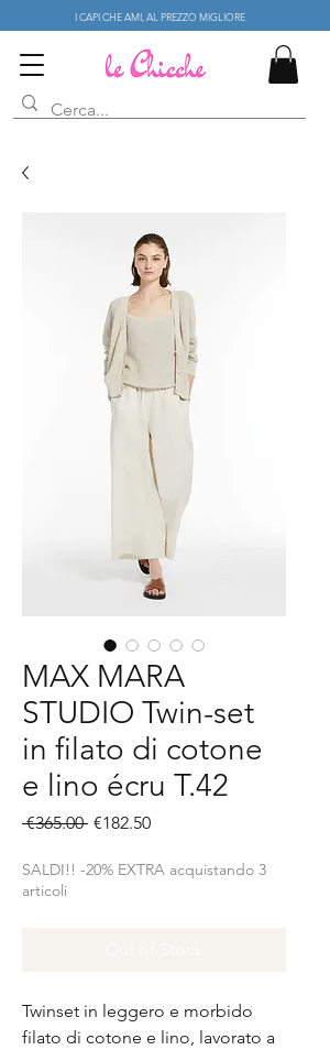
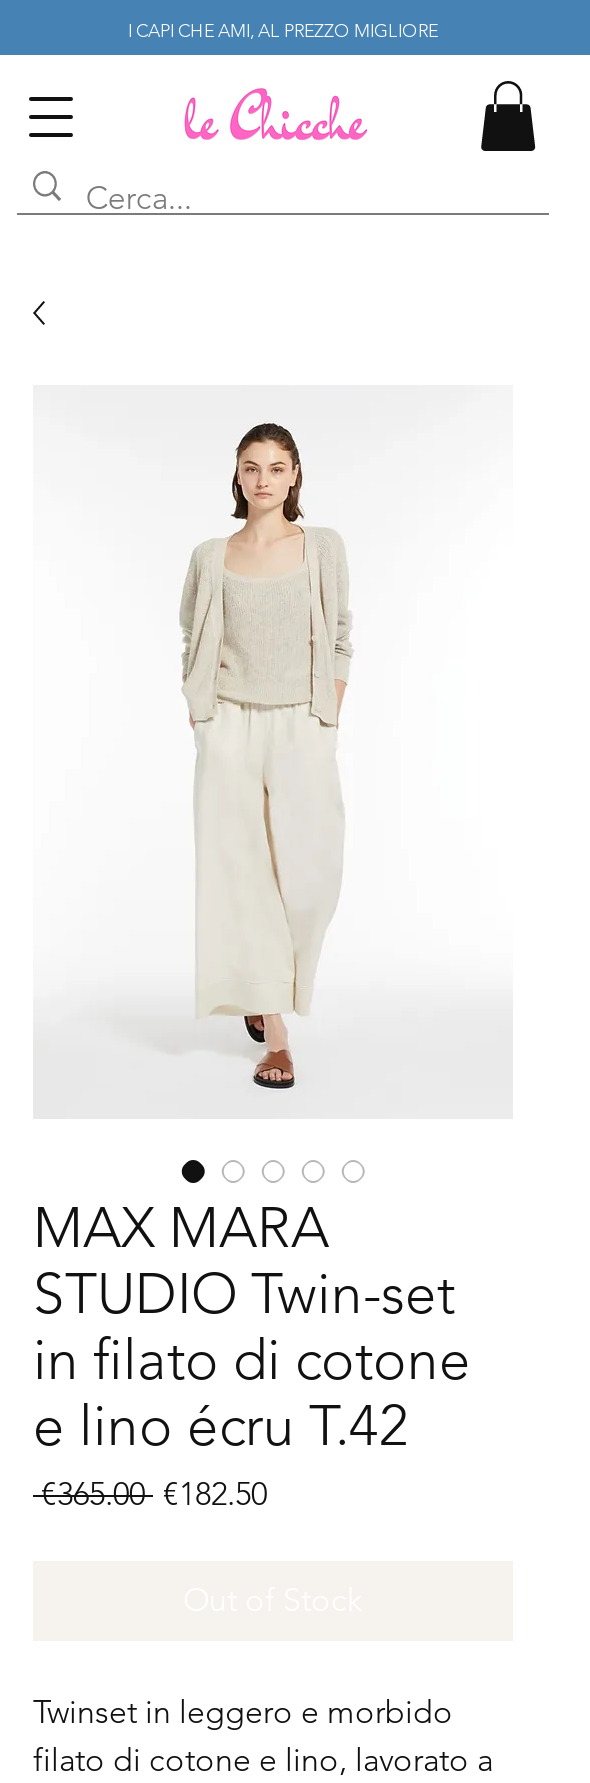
[22,859,266,900] SALDI!! -20% EXTRA acquistando 3 | articoli -> none

